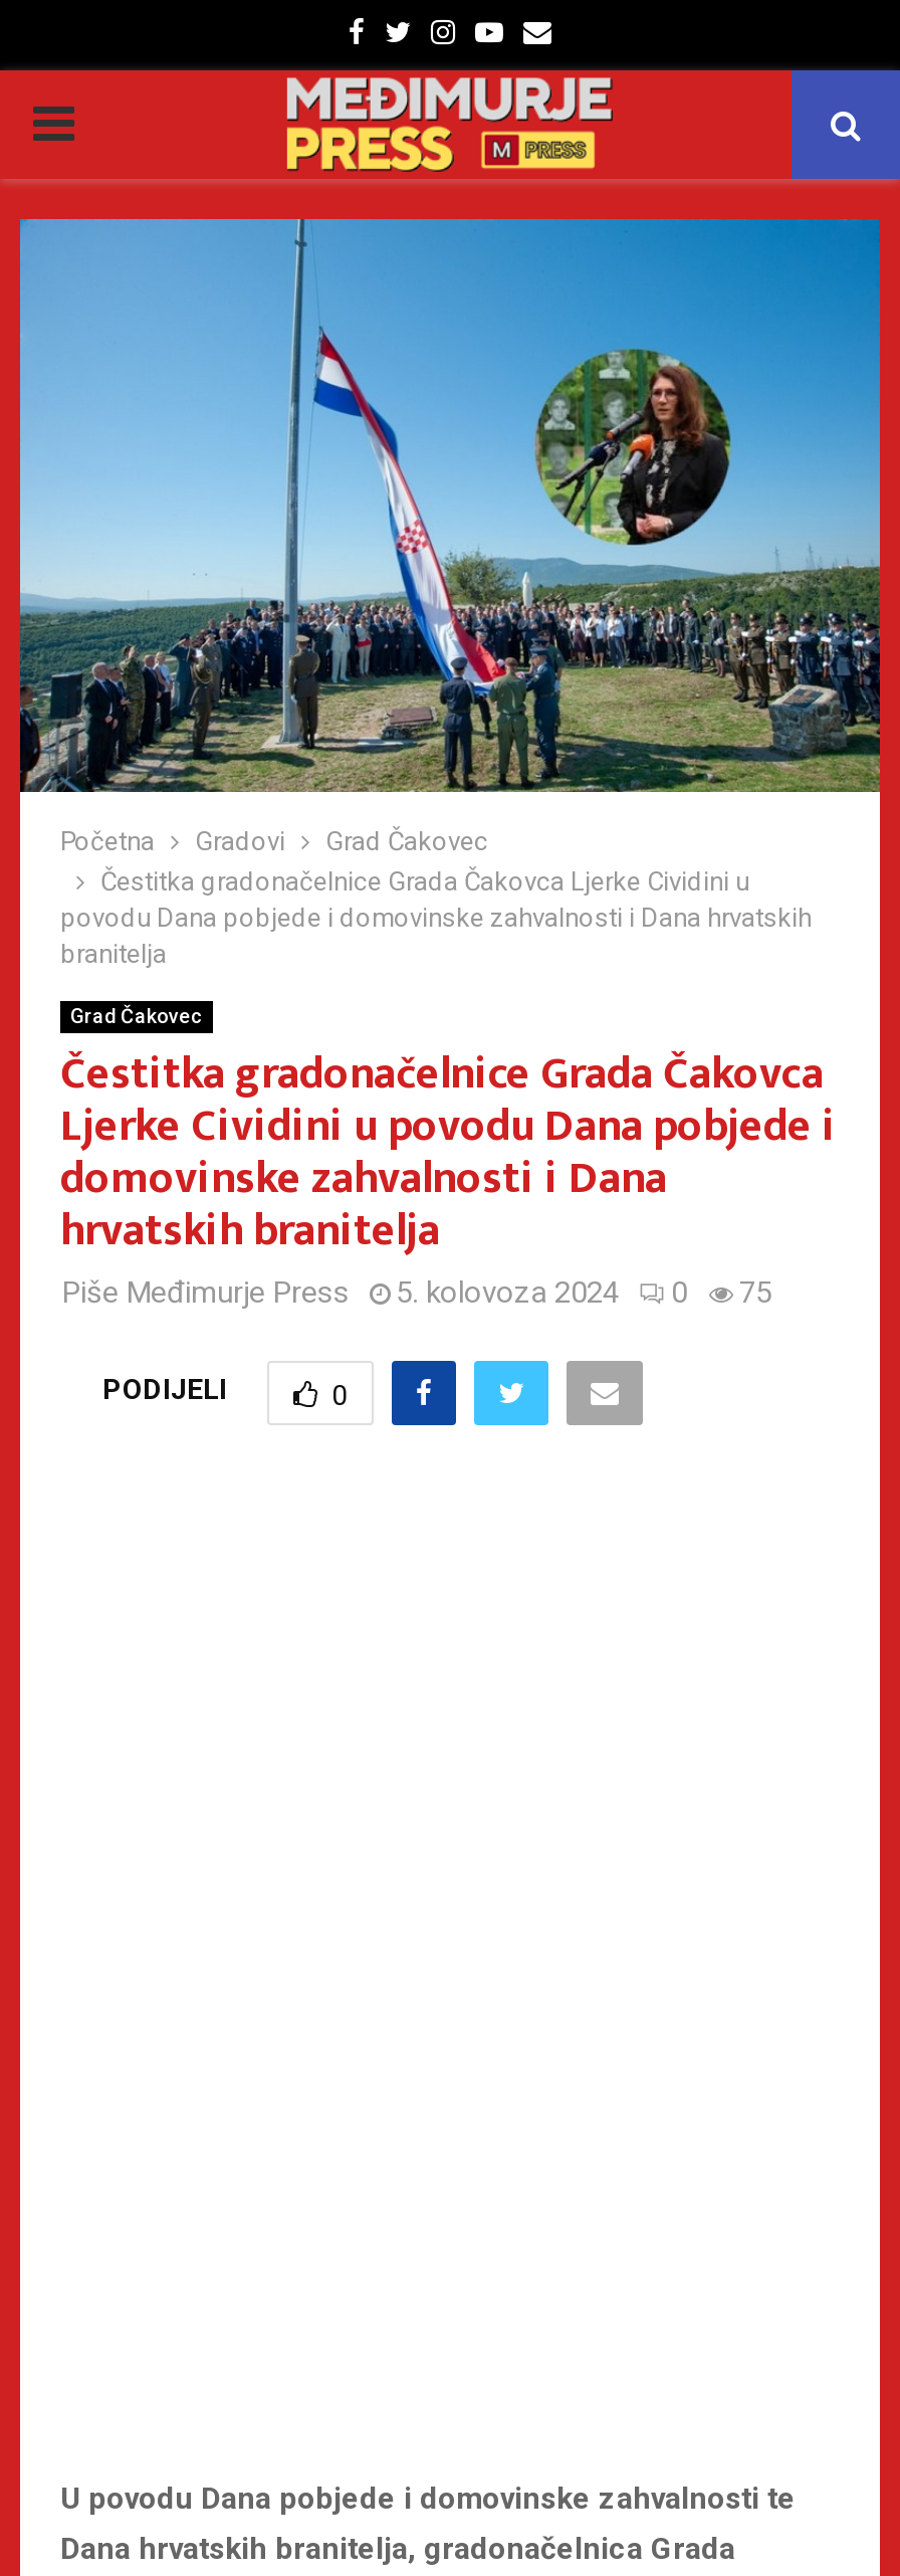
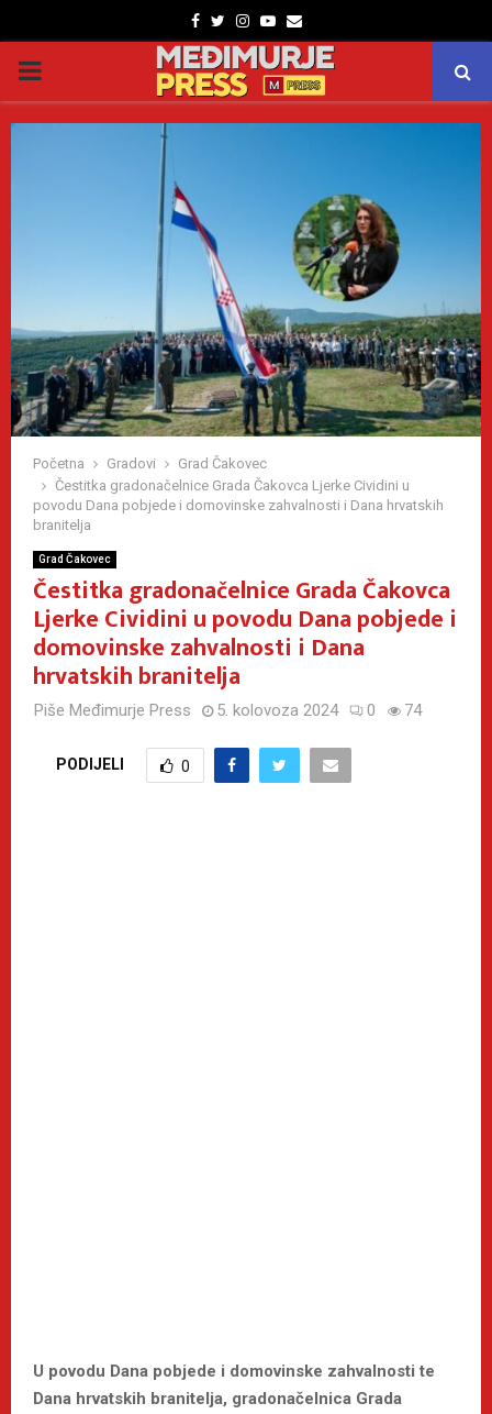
[62,1274,771,1310] Piše Međimurje Press 5. kolovoza 2024 0 75 -> [34,701,422,721] Piše Međimurje Press 5. kolovoza 2024 0 74

